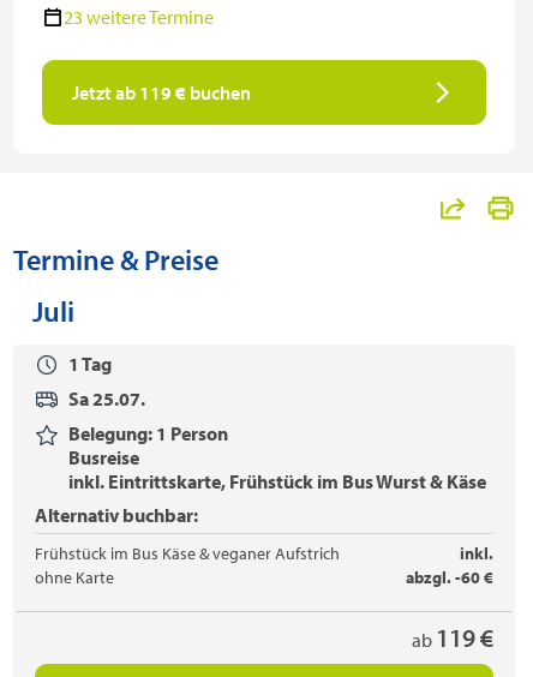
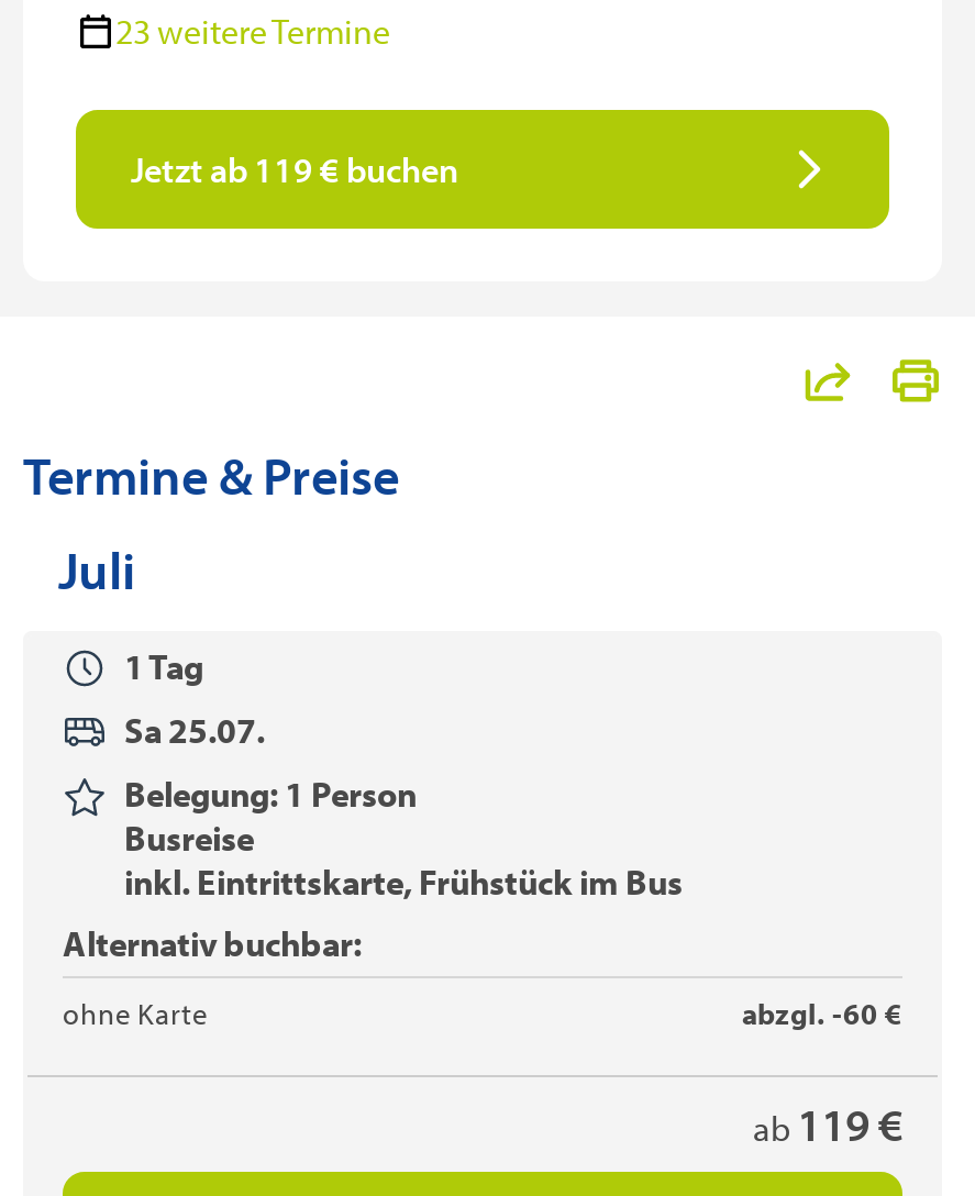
[68,470,486,494] inkl. Eintrittskarte, Frühstück im Bus Wurst & Käse -> [124,861,683,904] inkl. Eintrittskarte, Frühstück im Bus
[35,543,493,564] Frühstück im Bus Käse & veganer Aufstrich | inkl. -> none

